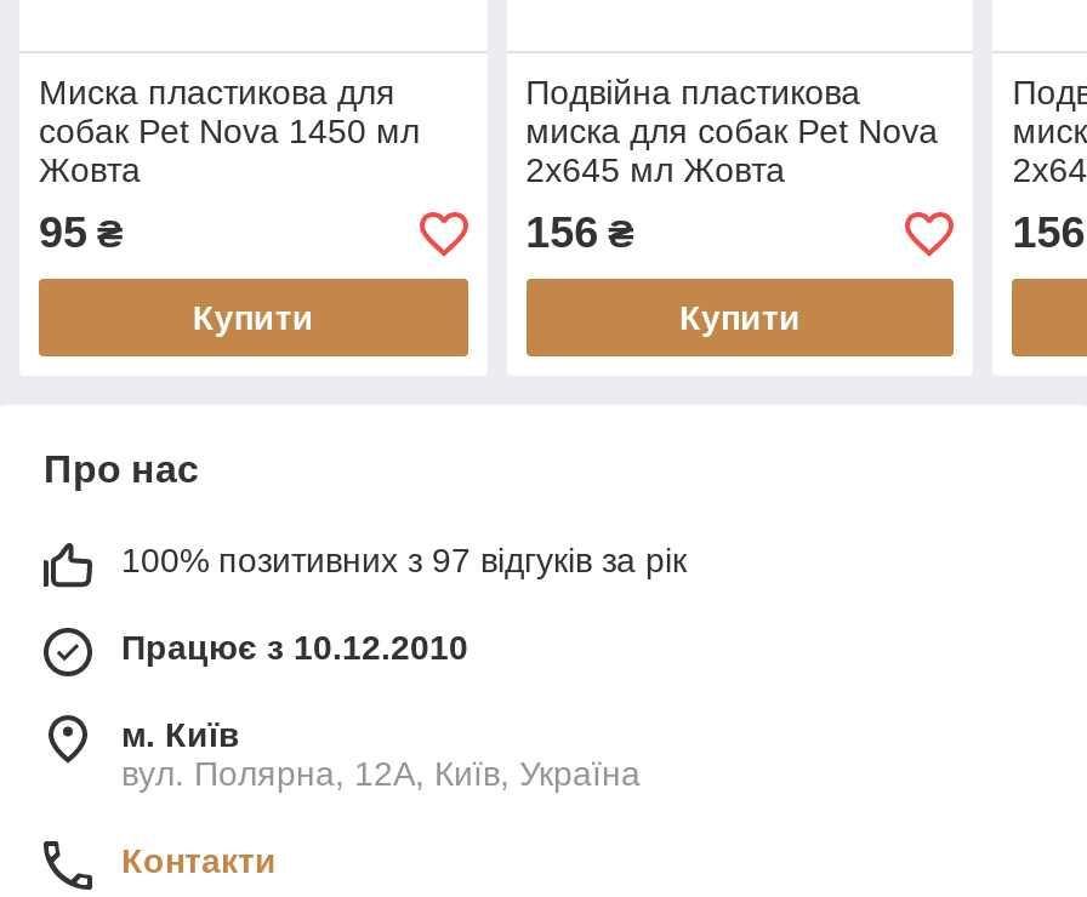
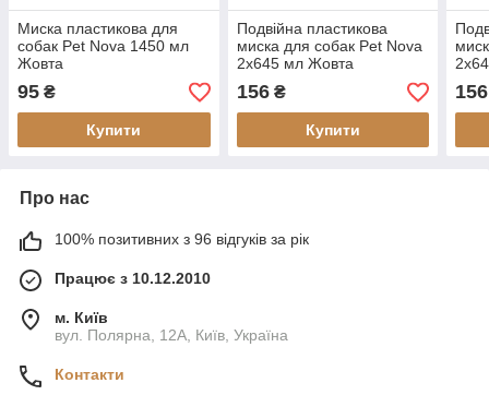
[121,542,687,580] 100% позитивних з 97 відгуків за рік -> [55,231,309,248] 100% позитивних з 96 відгуків за рік

